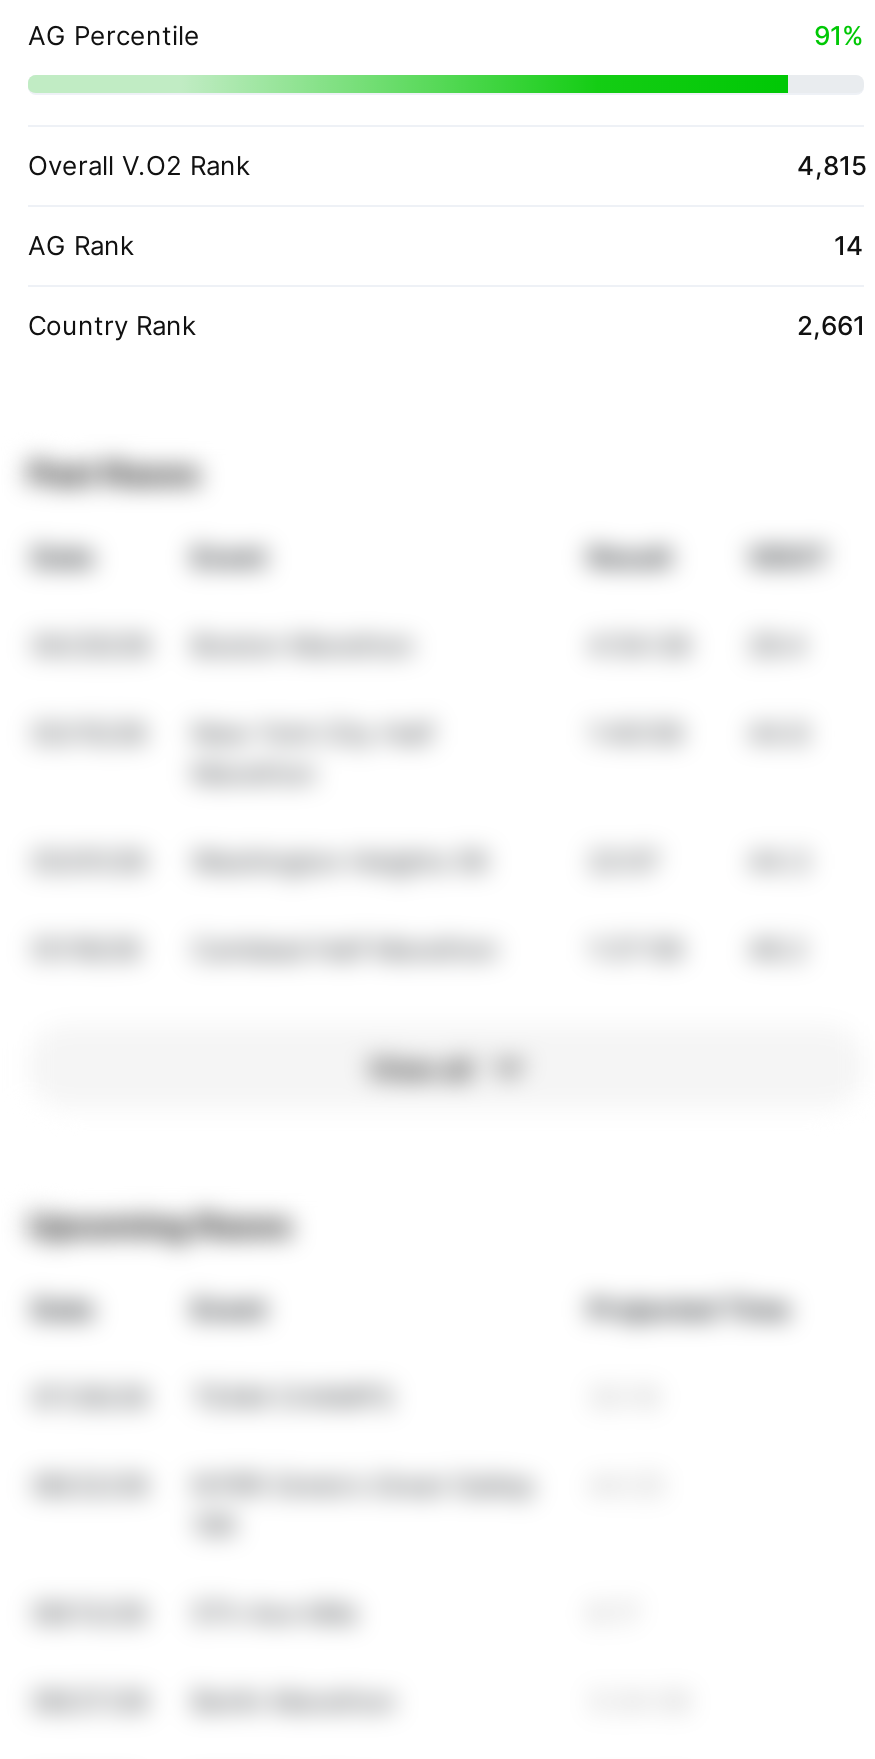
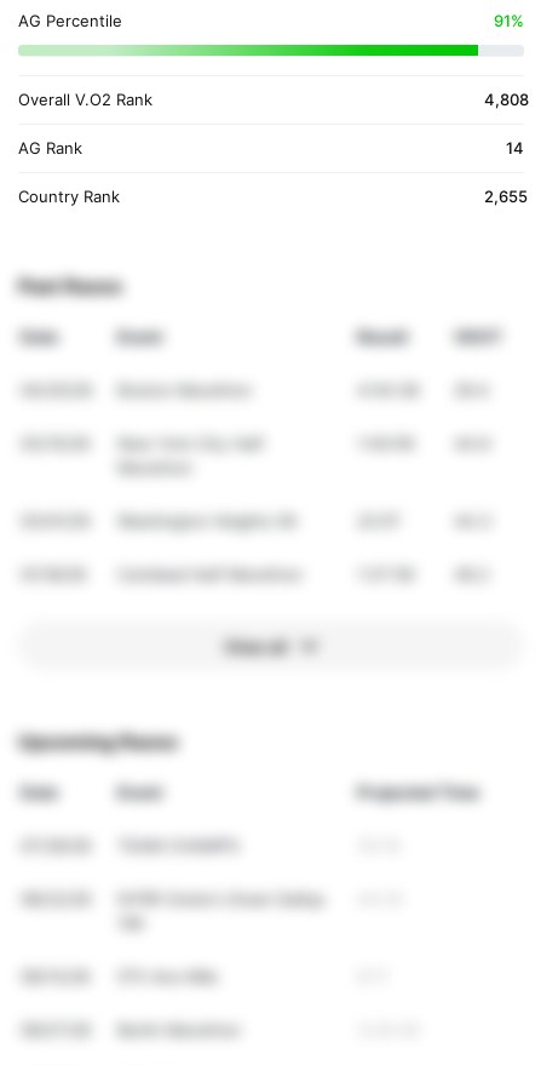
[797,148,867,180] 4,815 -> [484,89,528,109] 4,808
[797,308,865,340] 2,661 -> [484,186,527,205] 2,655

